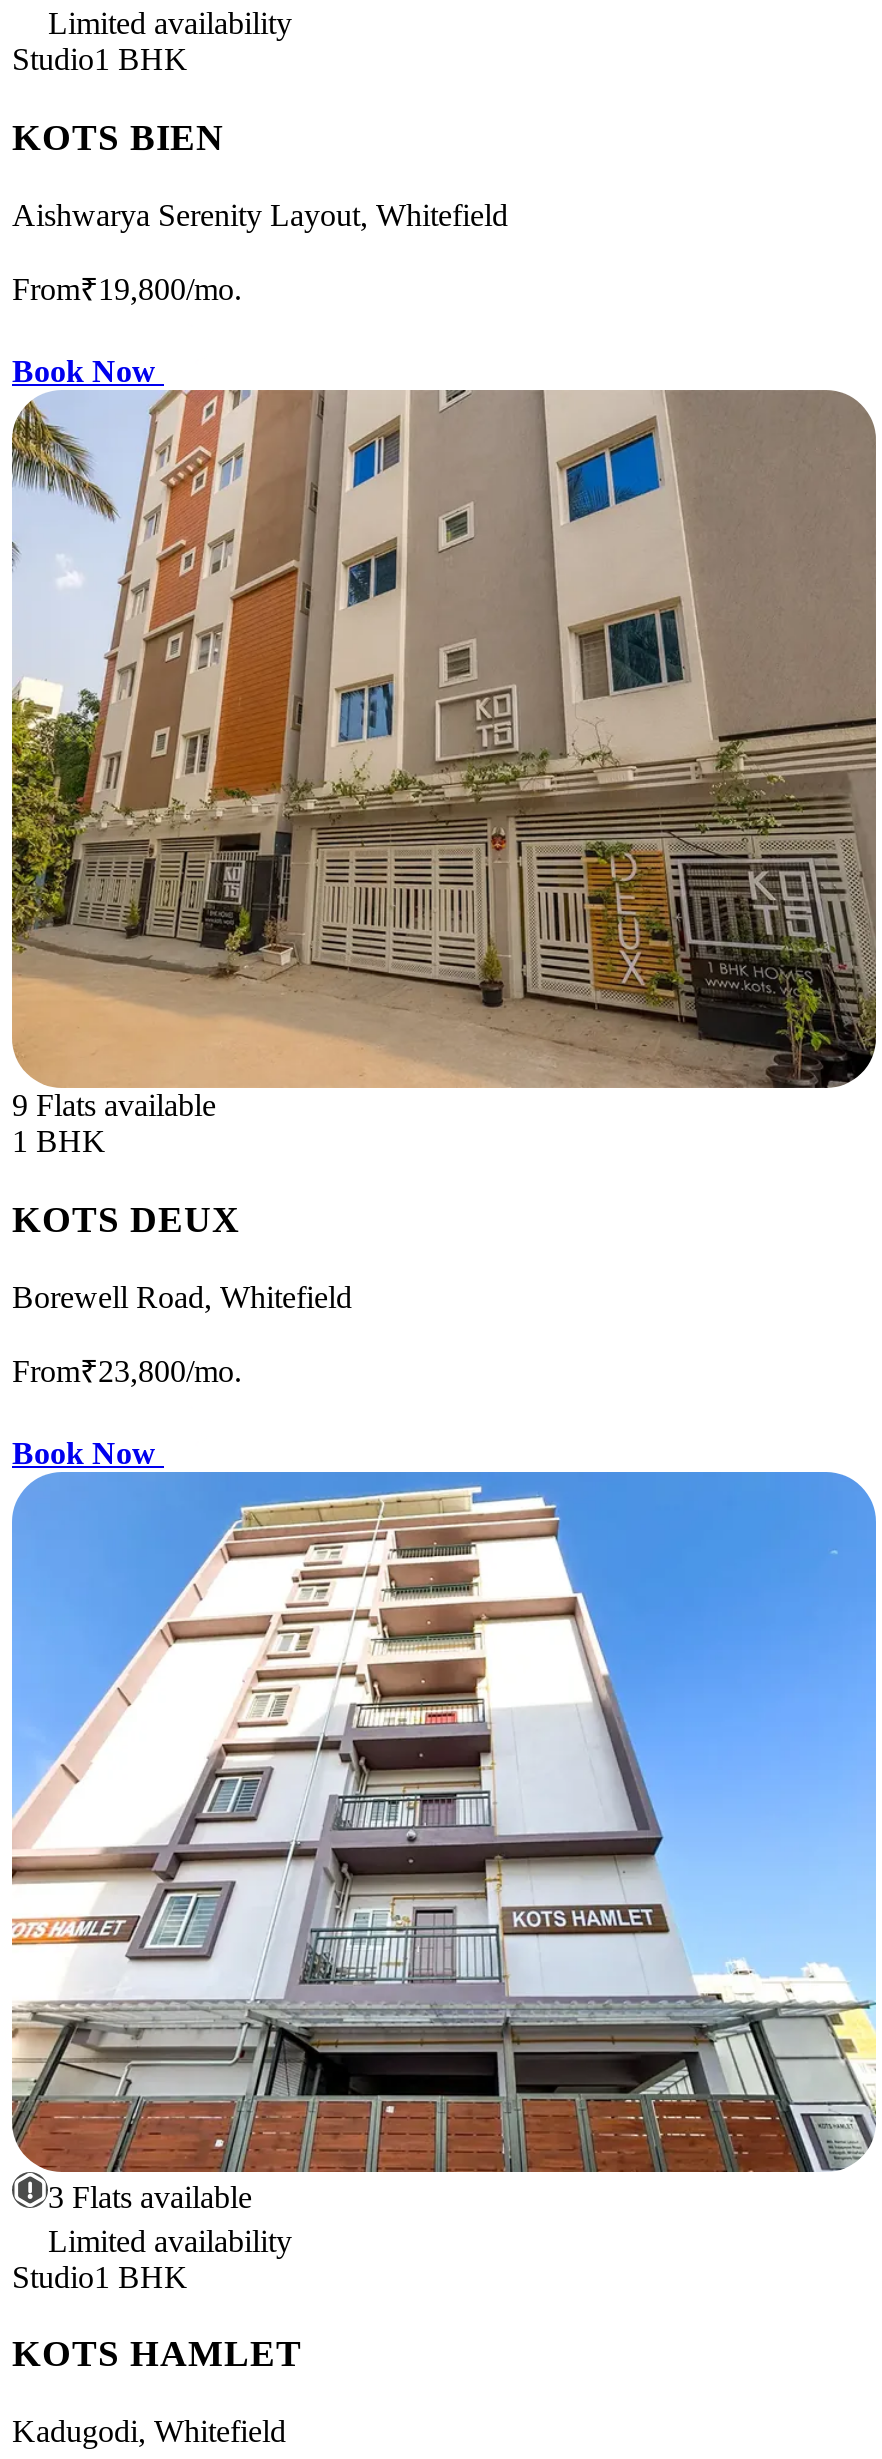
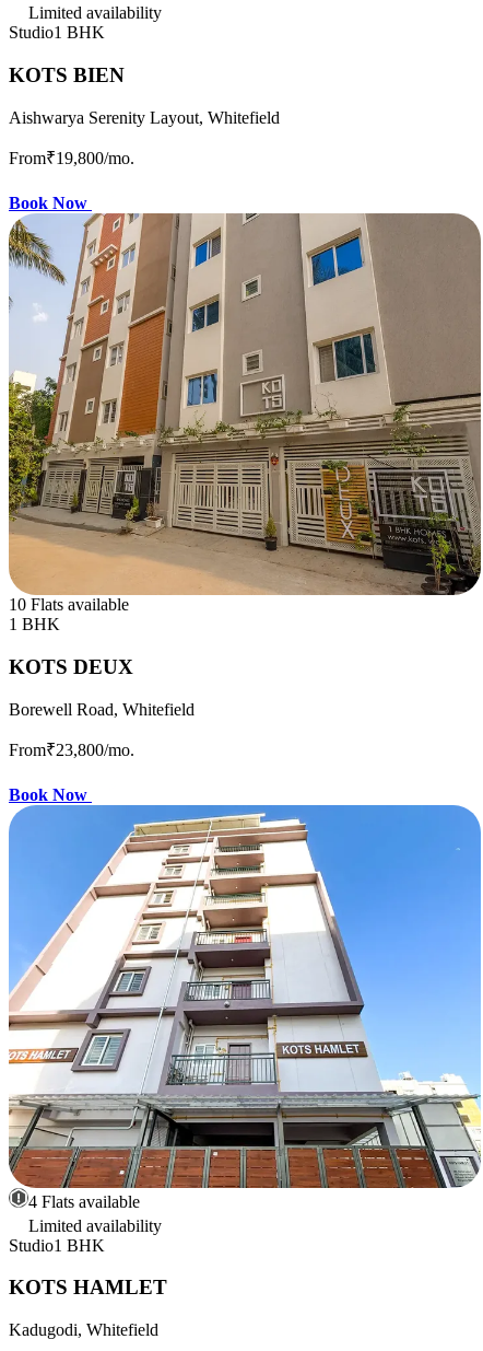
[12,1089,216,1123] 9 Flats available -> [9,596,129,614] 10 Flats available
[48,2179,252,2213] 3 Flats available -> [28,1192,140,1211] 4 Flats available

